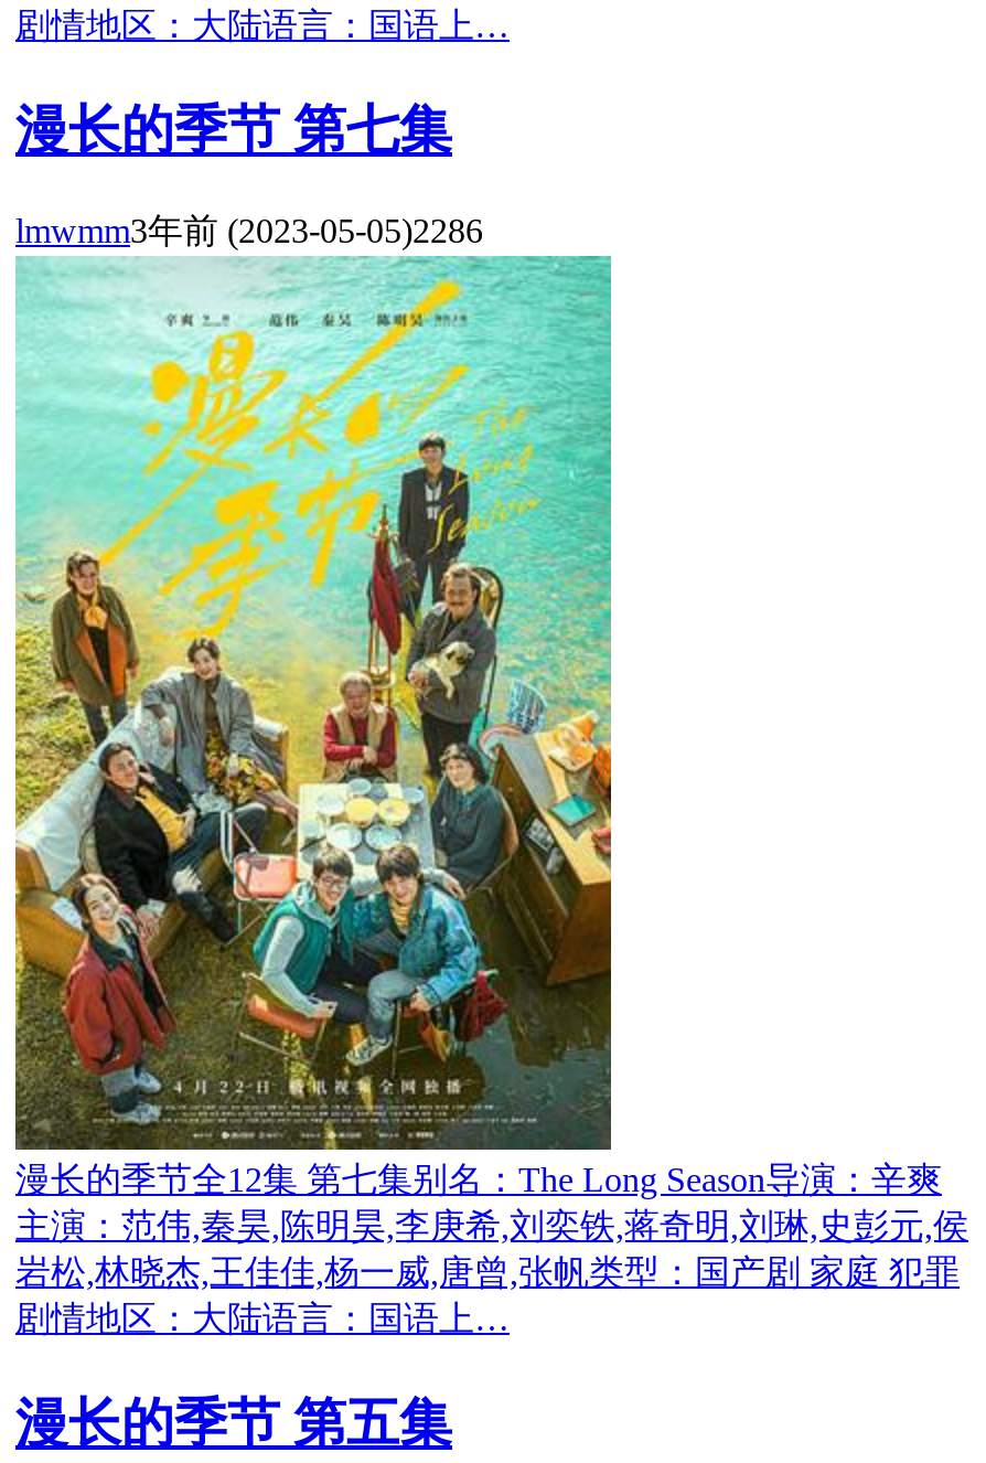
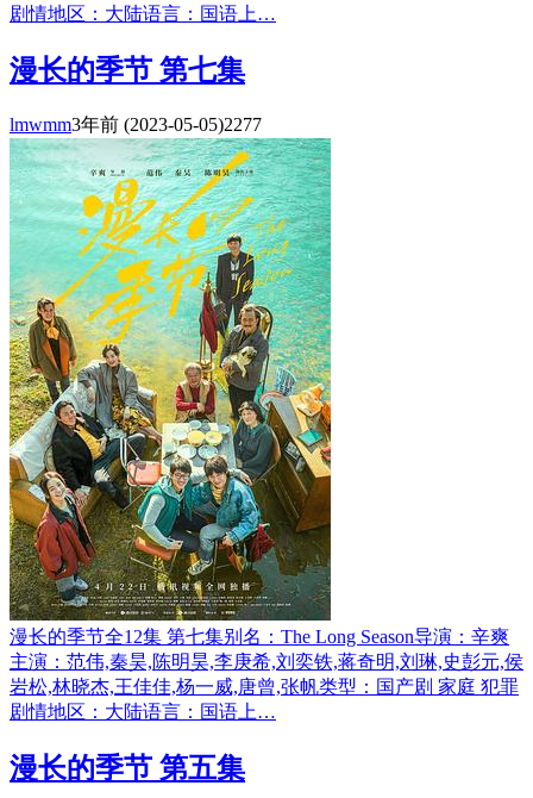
[15,212,483,250] lmwmm3年前(2023-05-05)2286 -> [10,115,262,135] lmwmm3年前(2023-05-05)2277

